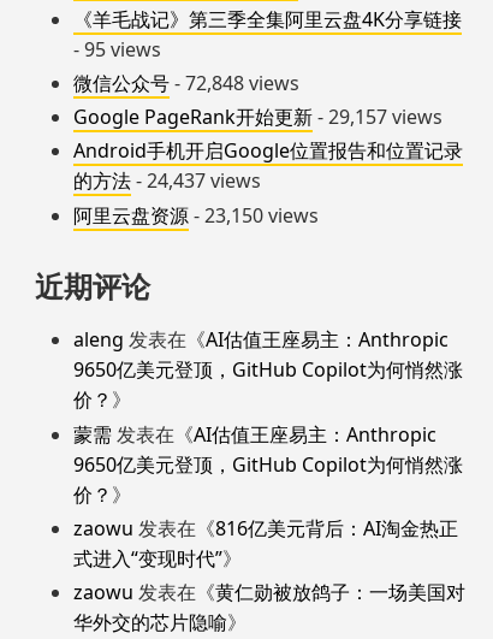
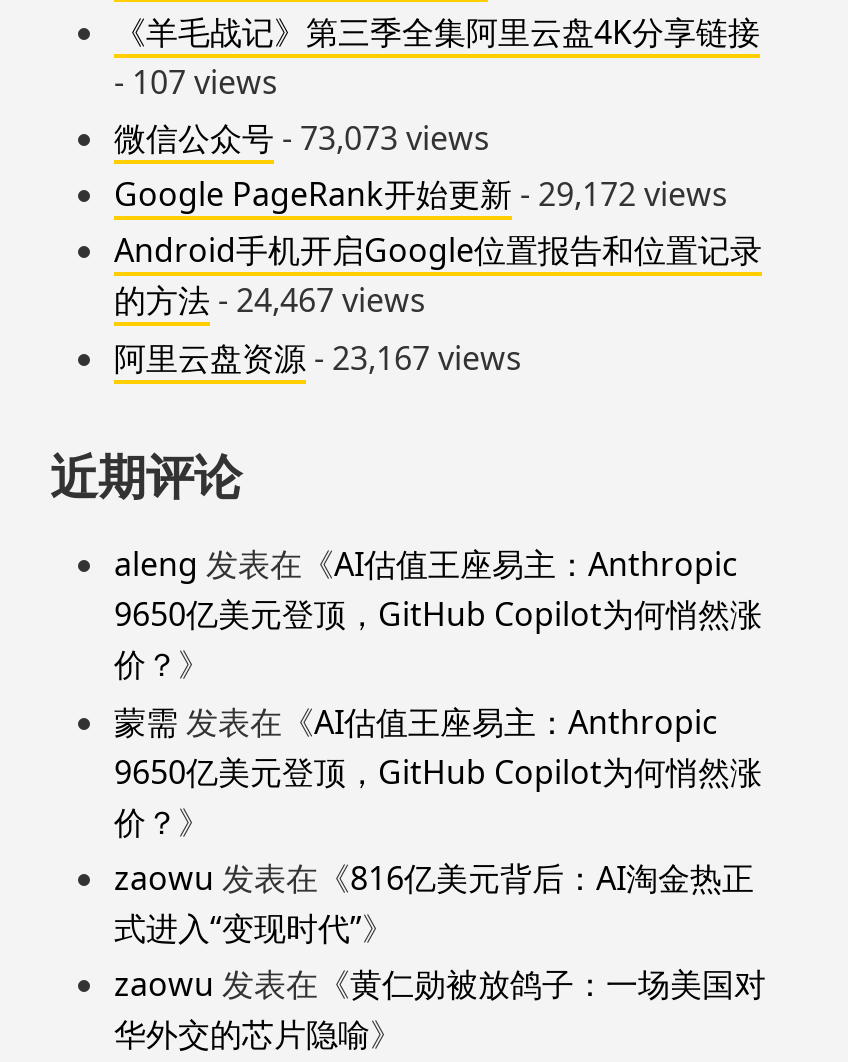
[73,36,161,62] - 95 views -> [114,60,278,104] - 107 views
[73,70,299,96] 微信公众号- 72,848 views -> [114,116,490,160] 微信公众号- 73,073 views
[73,104,442,130] Google PageRank开始更新- 29,157 views -> [114,172,728,216] Google PageRank开始更新- 29,172 views
[73,168,261,194] 的方法- 24,437 views -> [114,279,426,323] 的方法- 24,467 views
[73,202,319,228] 阿里云盘资源- 23,150 views -> [114,335,522,379] 阿里云盘资源- 23,167 views

